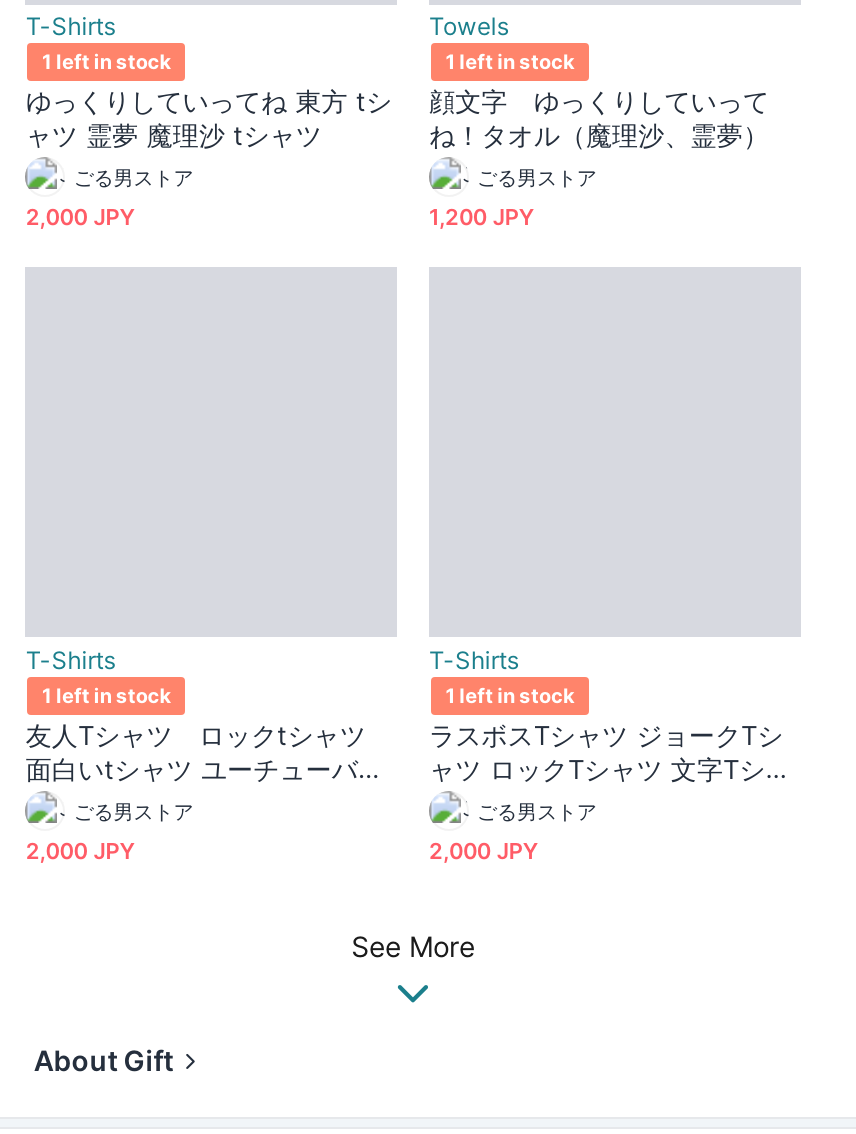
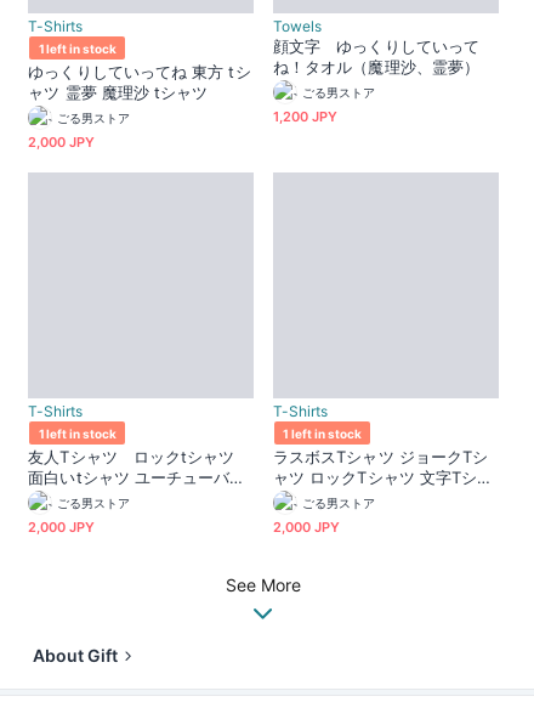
[445,50,575,74] 1 left in stock -> none
moved [429,85,769,231] -> [273,37,479,126]: 顔文字 ゆっくりしていって | ね！タオル（魔理沙、霊夢） | ごる男ストア | 1,200 JPY

